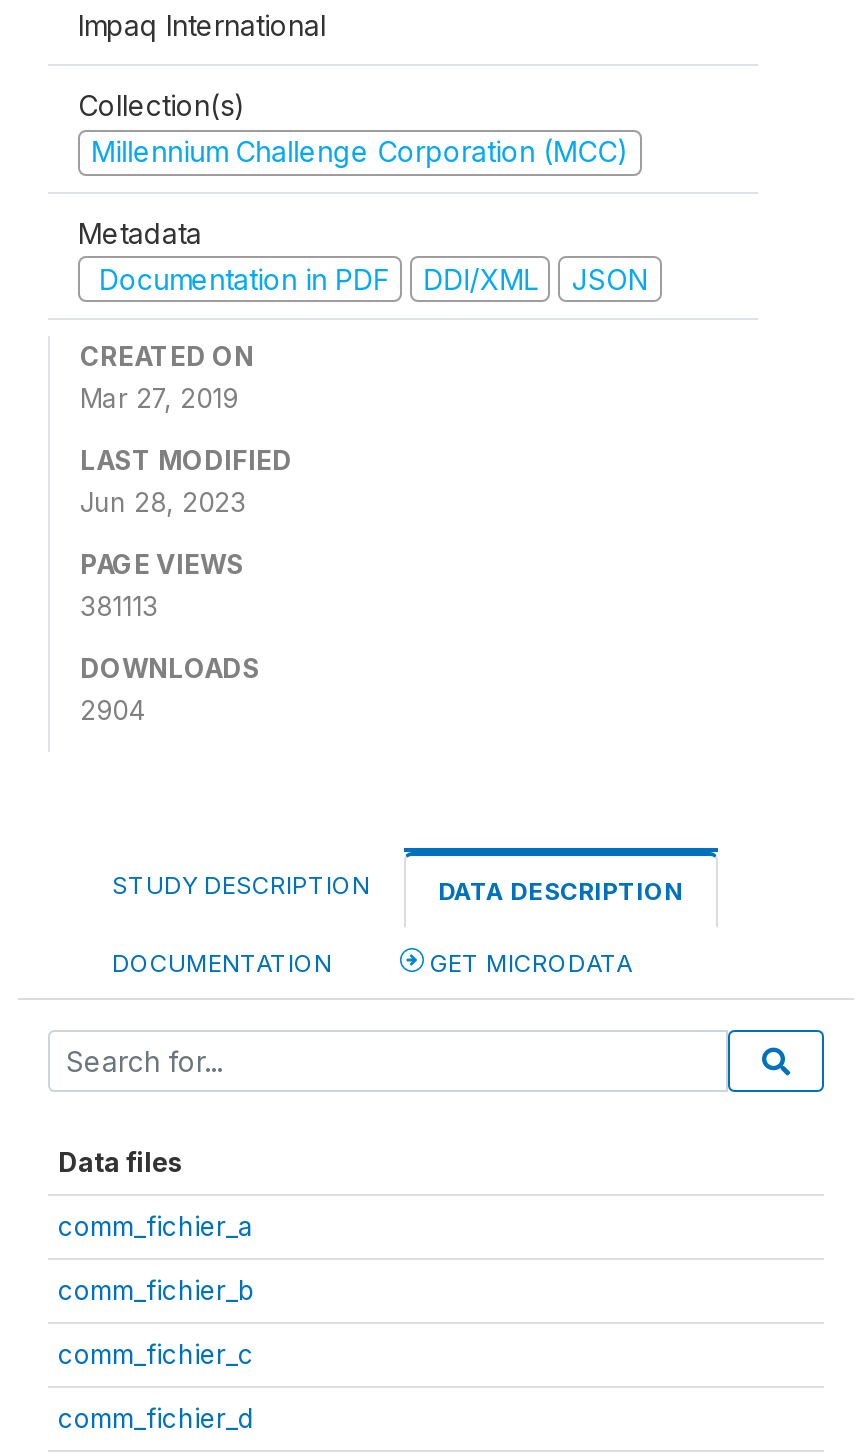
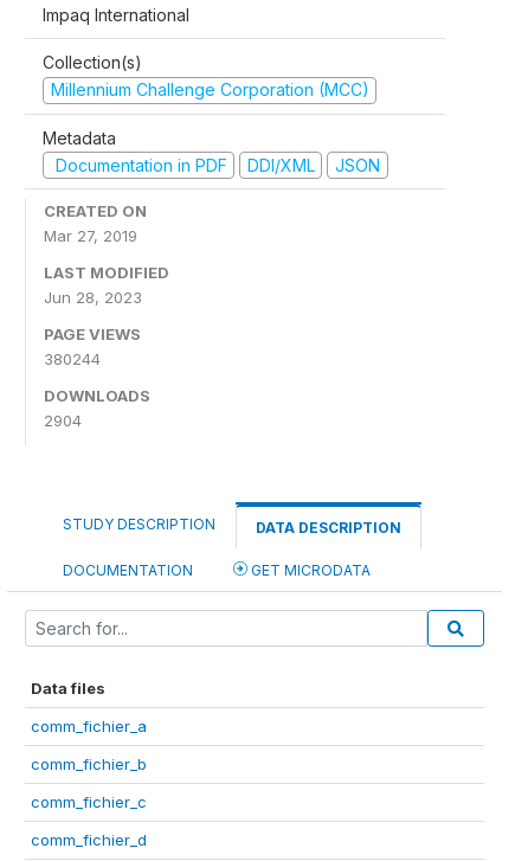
[80,590,158,622] 381113 -> [44,349,101,368] 380244

